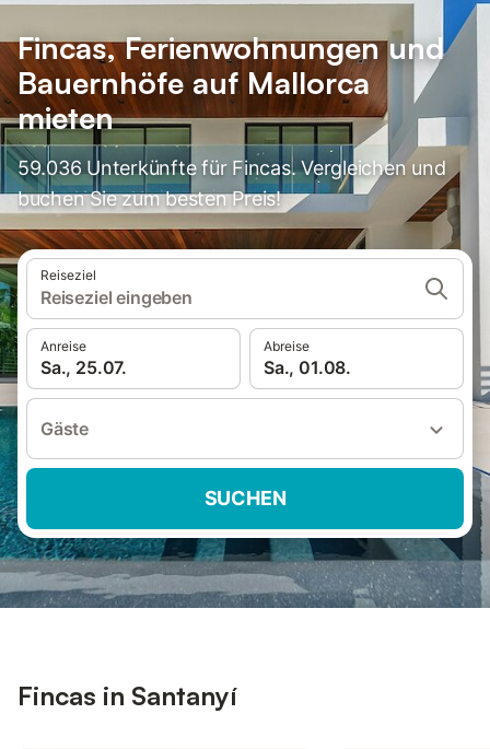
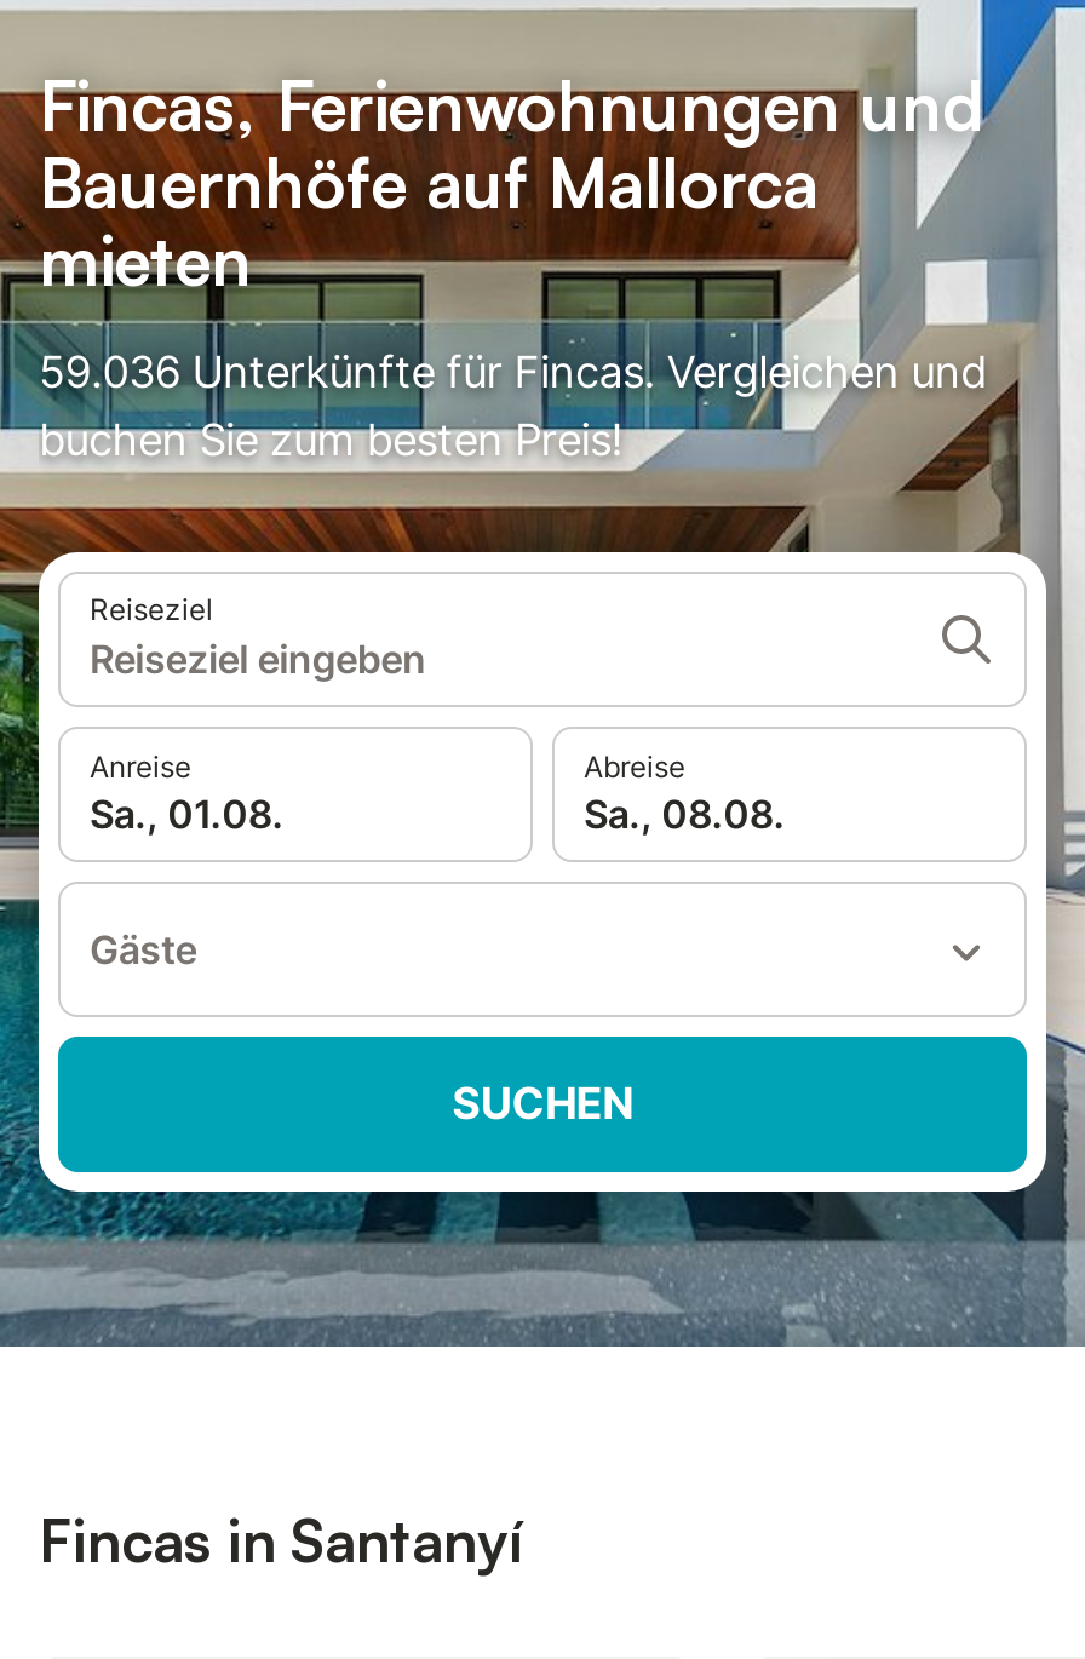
[40,356,127,378] Sa., 25.07. -> [90,790,284,838] Sa., 01.08.
[264,356,351,378] Sa., 01.08. -> [584,790,785,838] Sa., 08.08.

